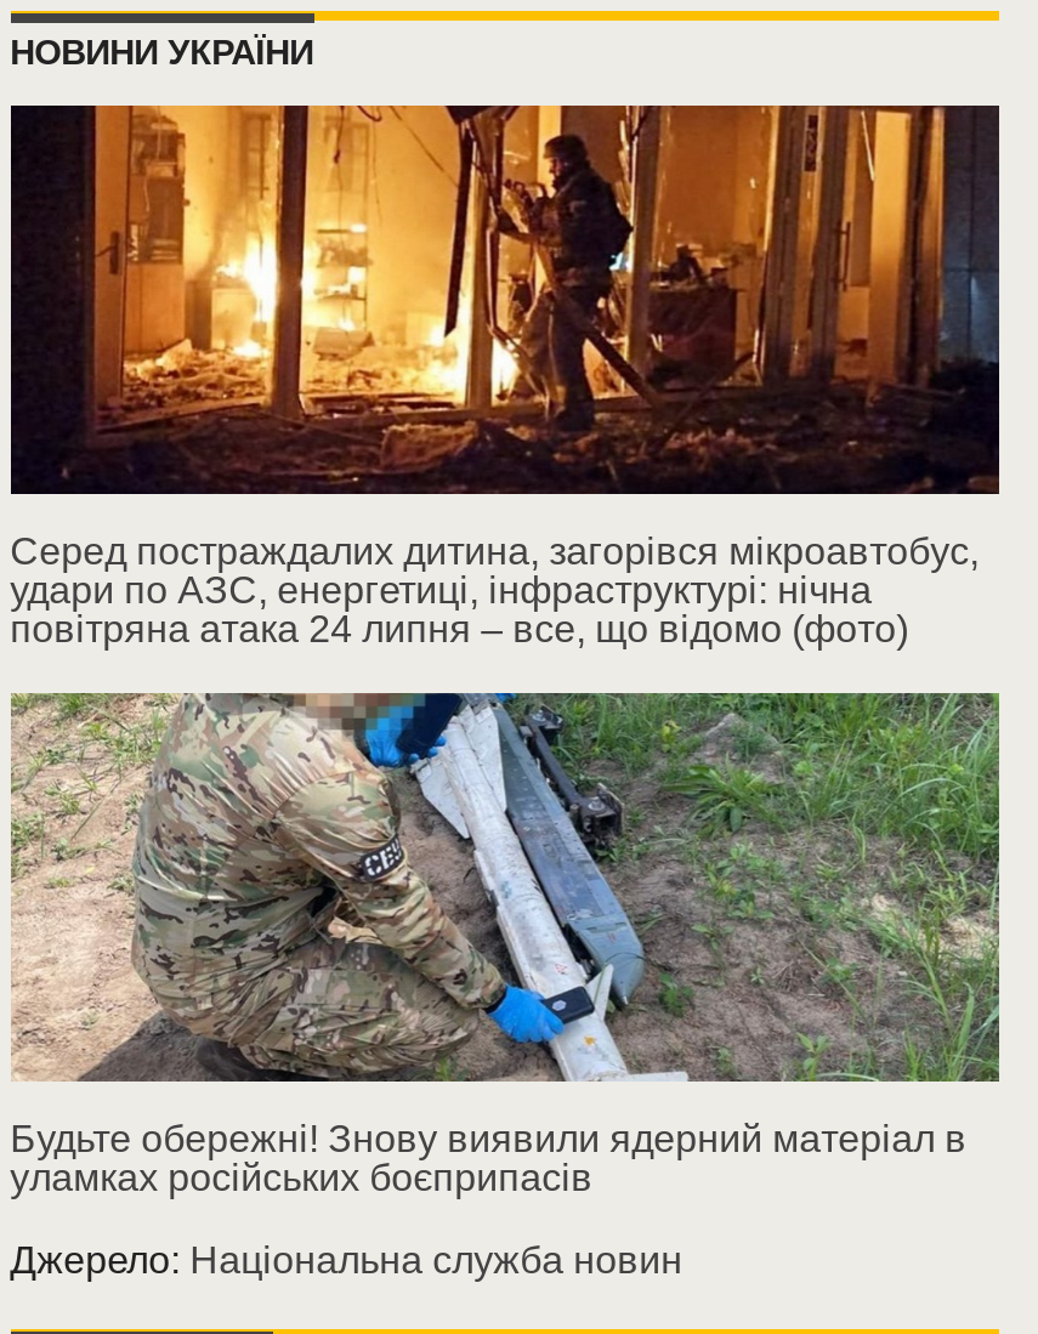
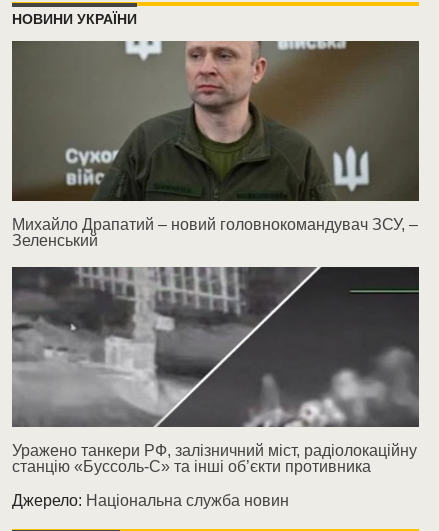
[10,103,999,650] [image] | Серед постраждалих дитина, загорівся мікроавтобус, | удари по АЗС, енергетиці, інфраструктурі: нічна | повітряна атака 24 липня – все, що відомо (фото) -> [12,40,419,249] [image] | Михайло Драпатий – новий головнокомандувач ЗСУ, – | Зеленський
[10,691,1002,1199] [image] | Будьте обережні! Знову виявили ядерний матеріал в | уламках російських боєприпасів -> [11,267,420,475] [image] | Уражено танкери РФ, залізничний міст, радіолокаційну | станцію «Буссоль-С» та інші об’єкти противника

